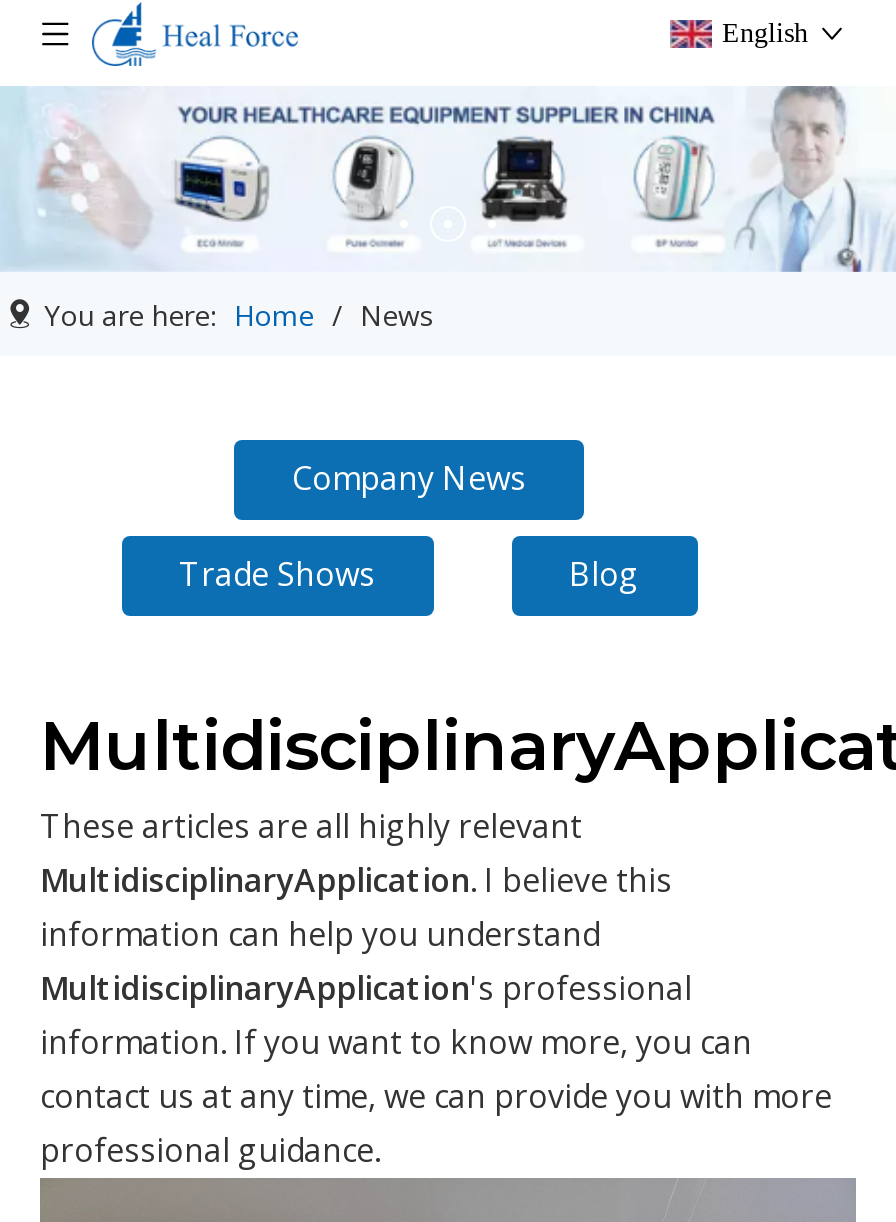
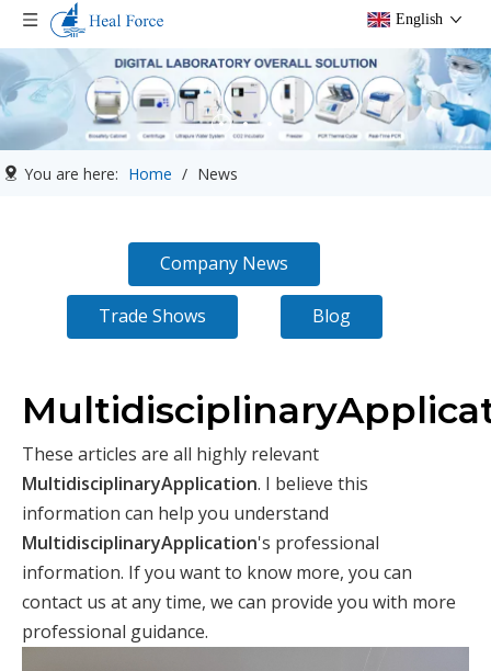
[6,86,890,272] [image] -> [3,47,488,150] [image]

